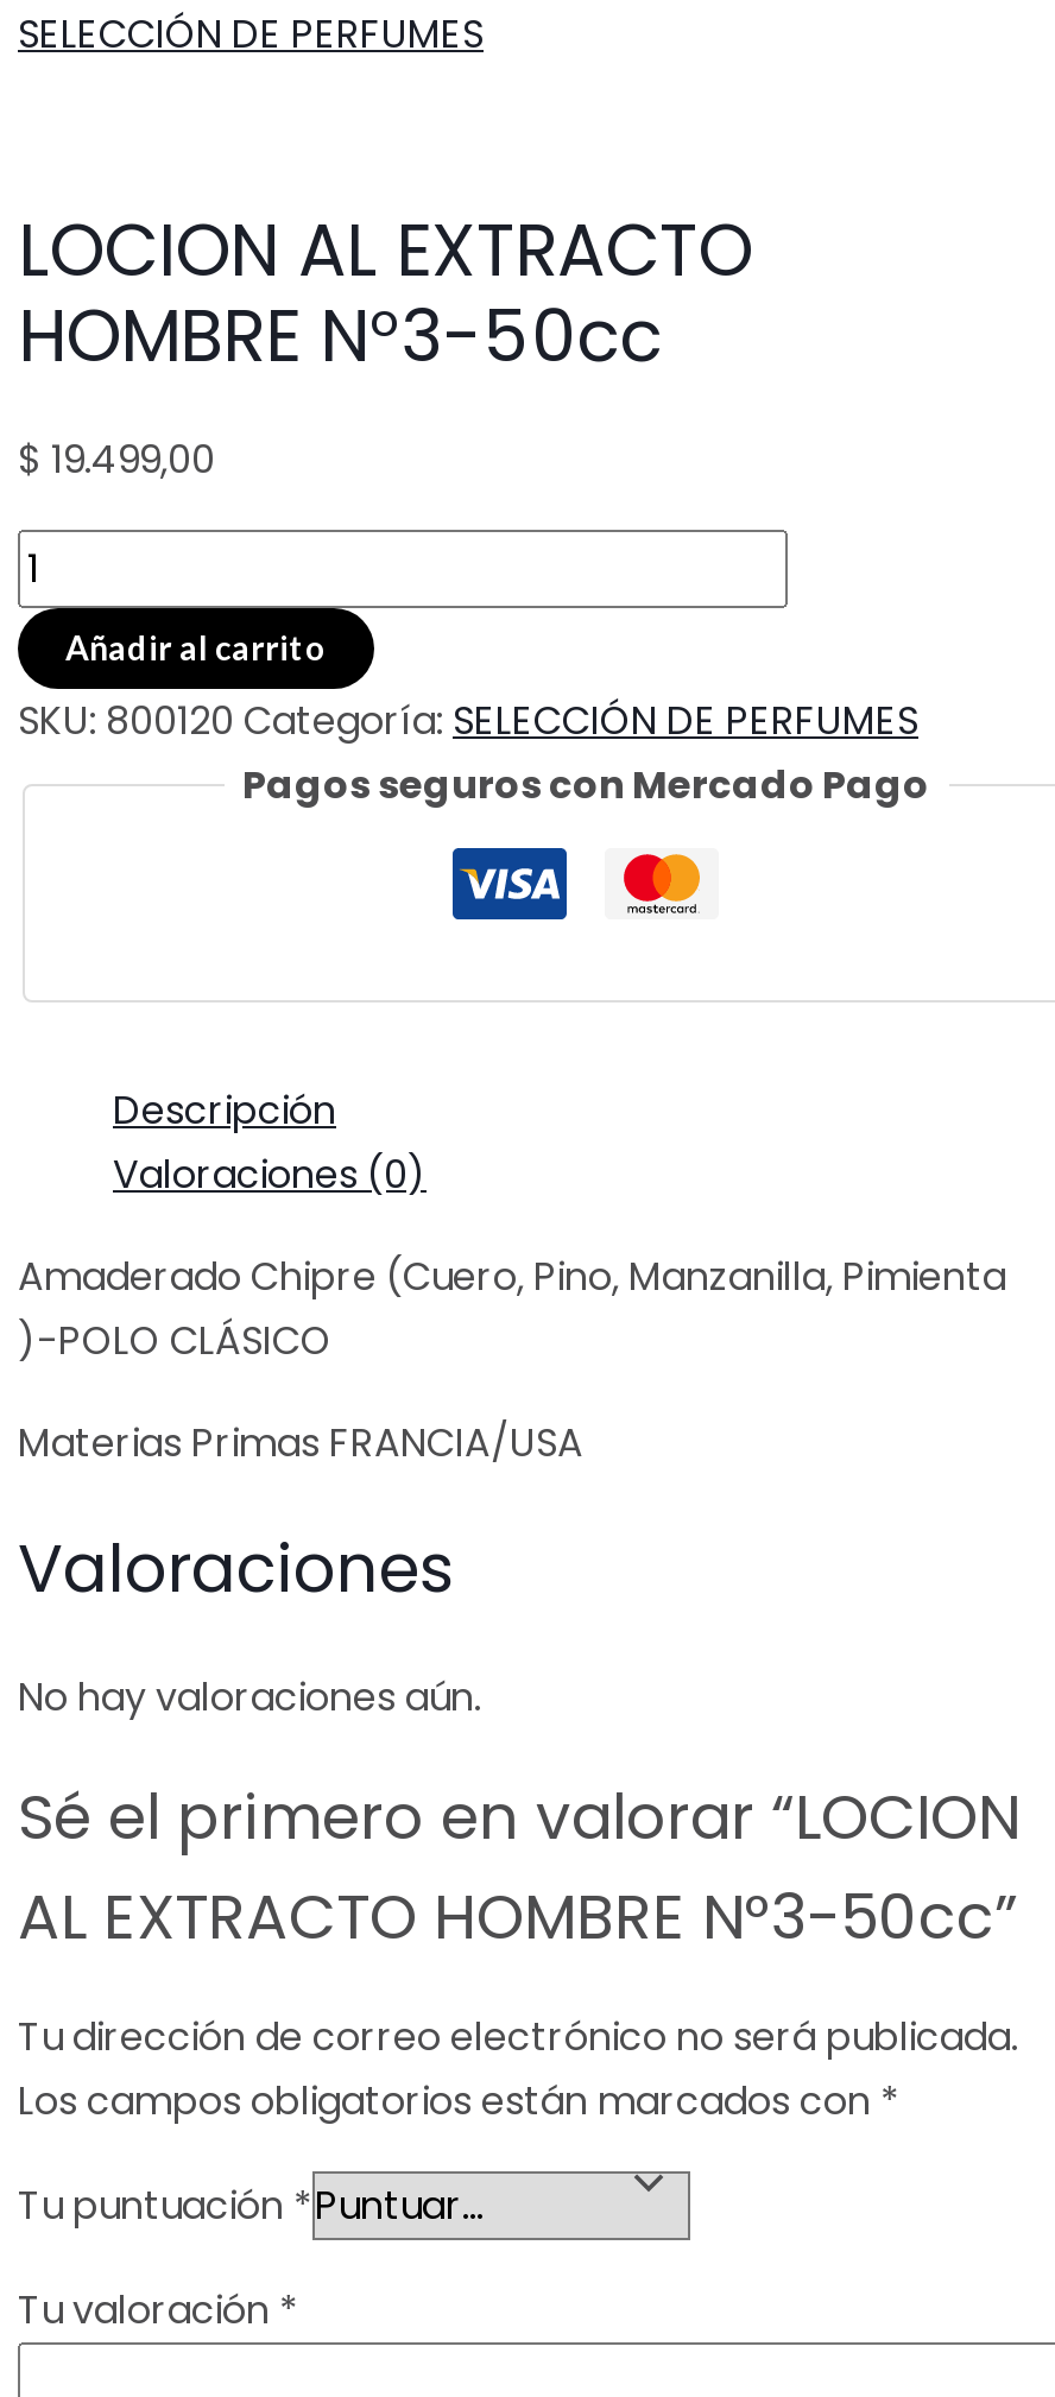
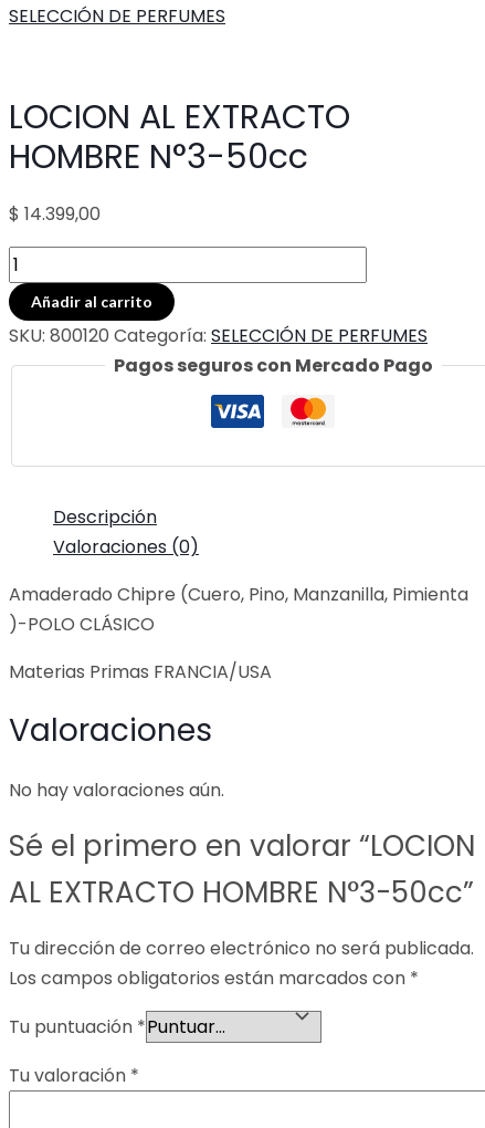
[18,433,215,487] $19.499,00 -> [9,201,101,227] $14.399,00

